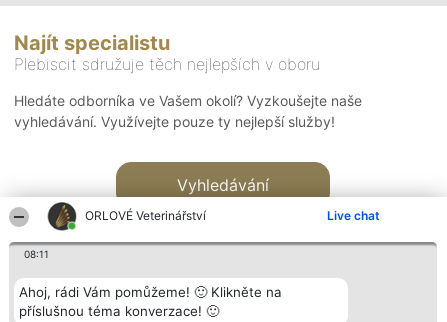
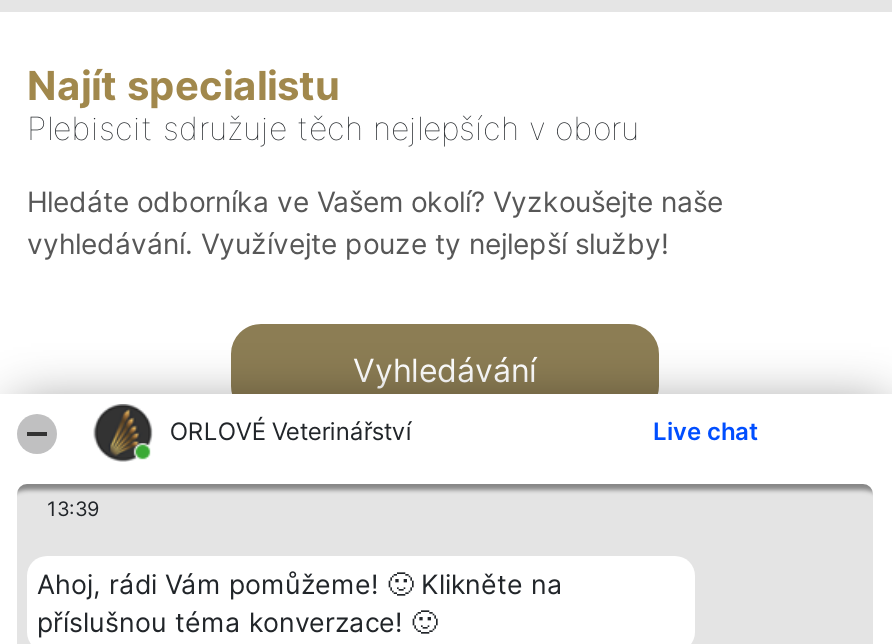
[24,248,49,260] 08:11 -> [47,496,99,520] 13:39

